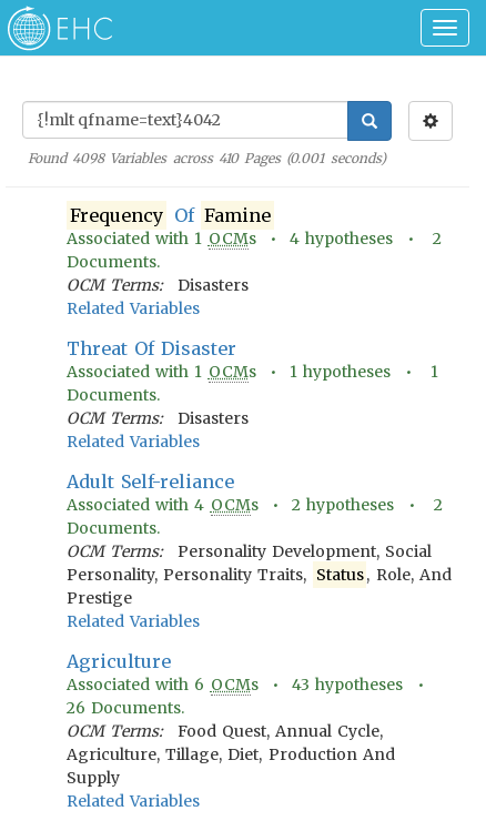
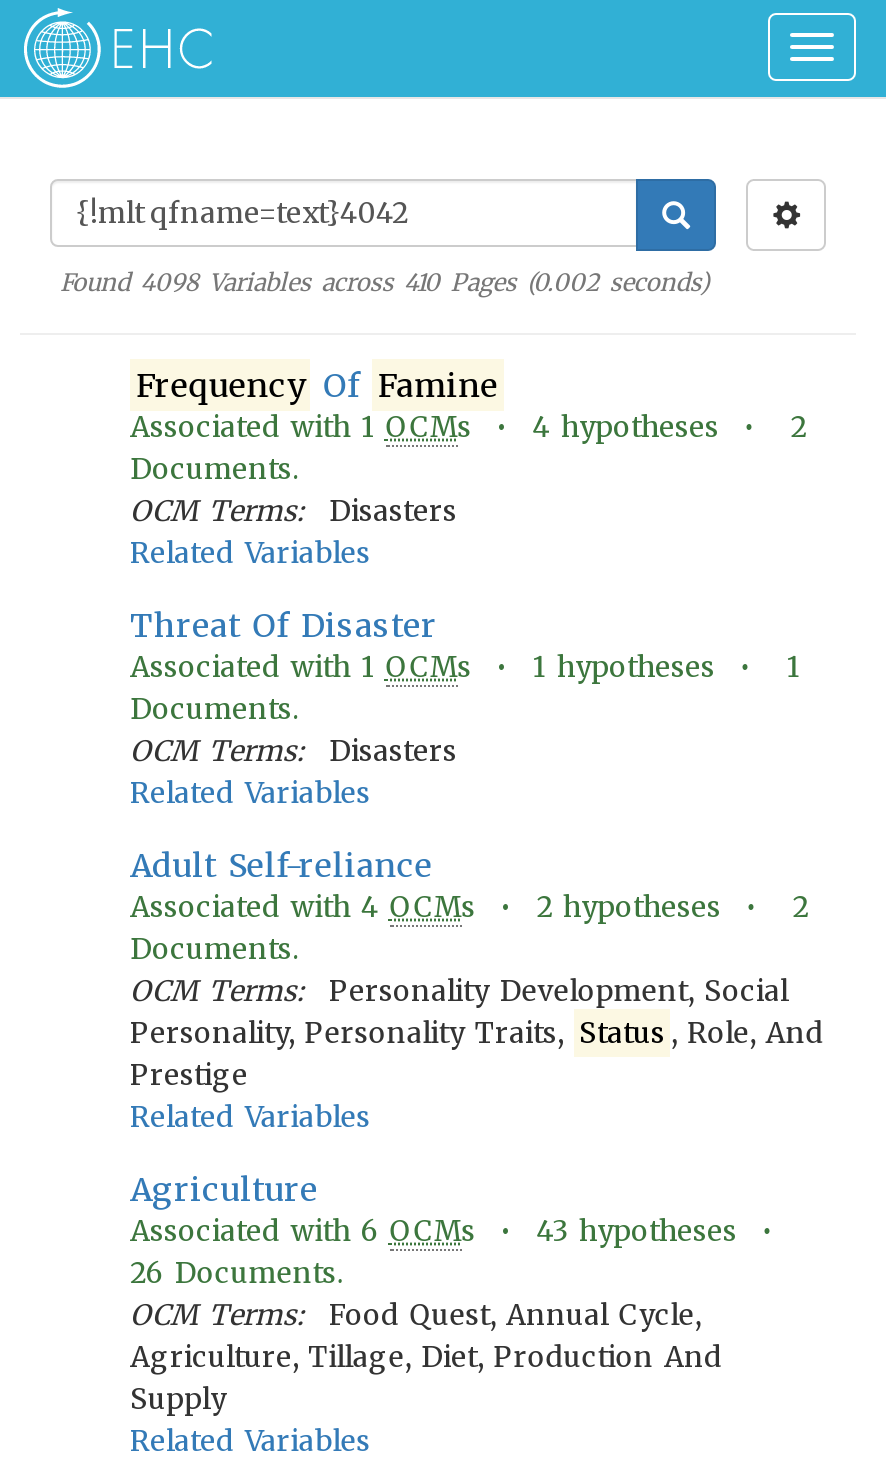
[28,150,386,166] Found 4098 Variables across 410 Pages (0.001 seconds) -> [60,267,709,297] Found 4098 Variables across 410 Pages (0.002 seconds)

